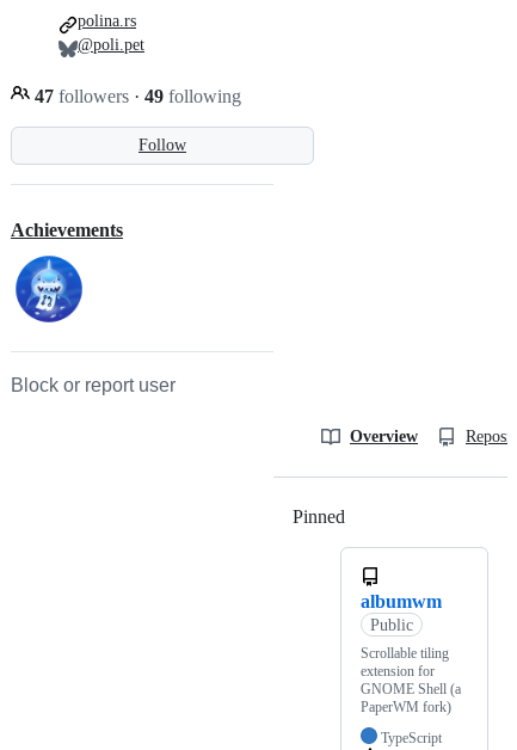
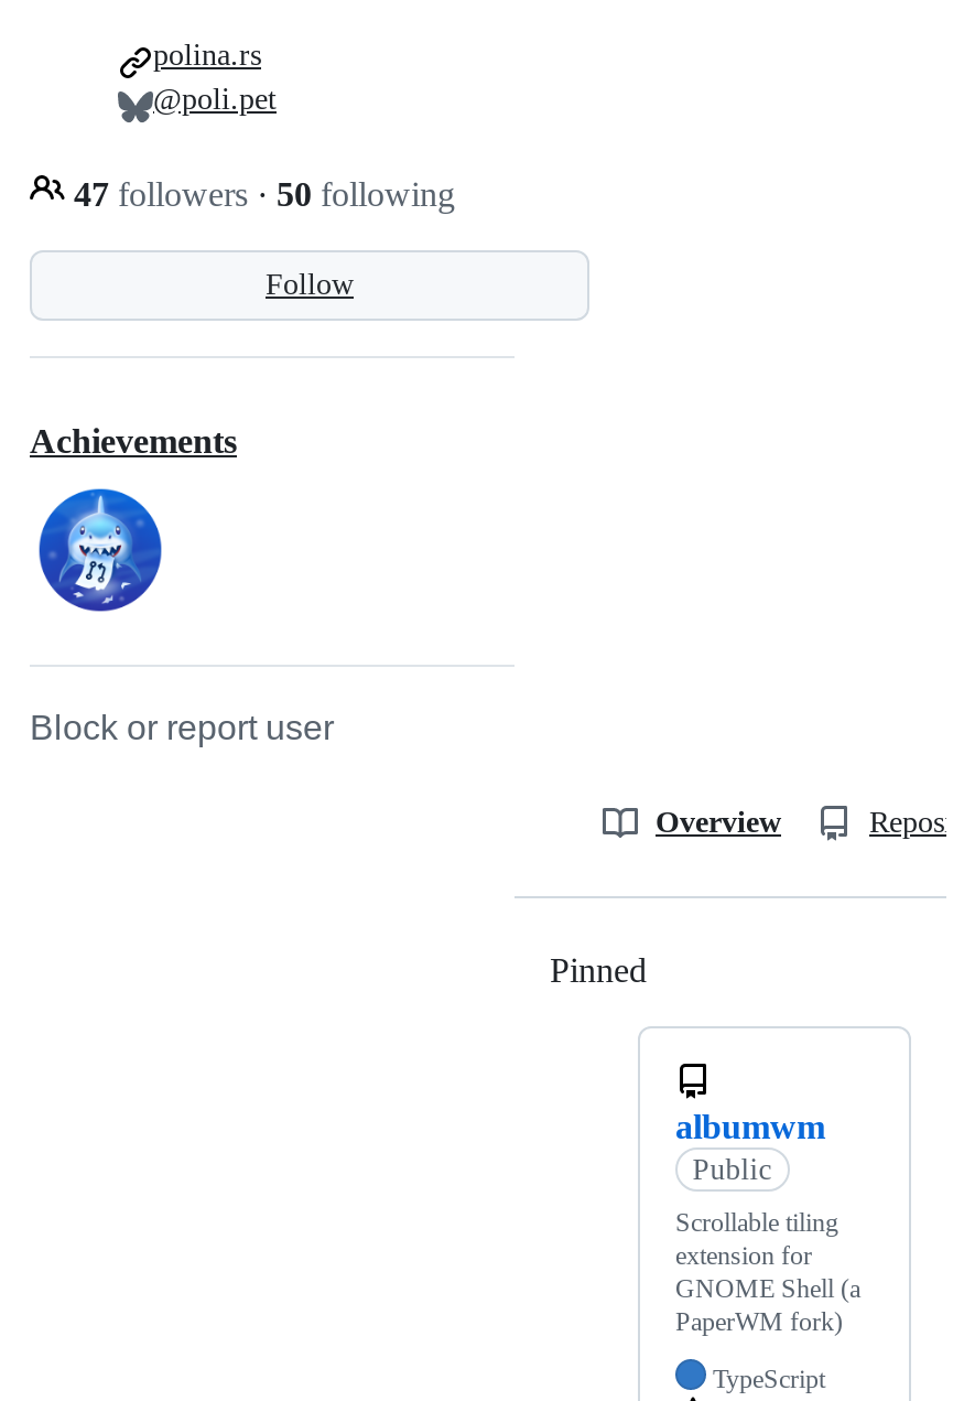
[35,86,241,106] 47 followers · 49 following -> [74,175,455,213] 47 followers · 50 following

